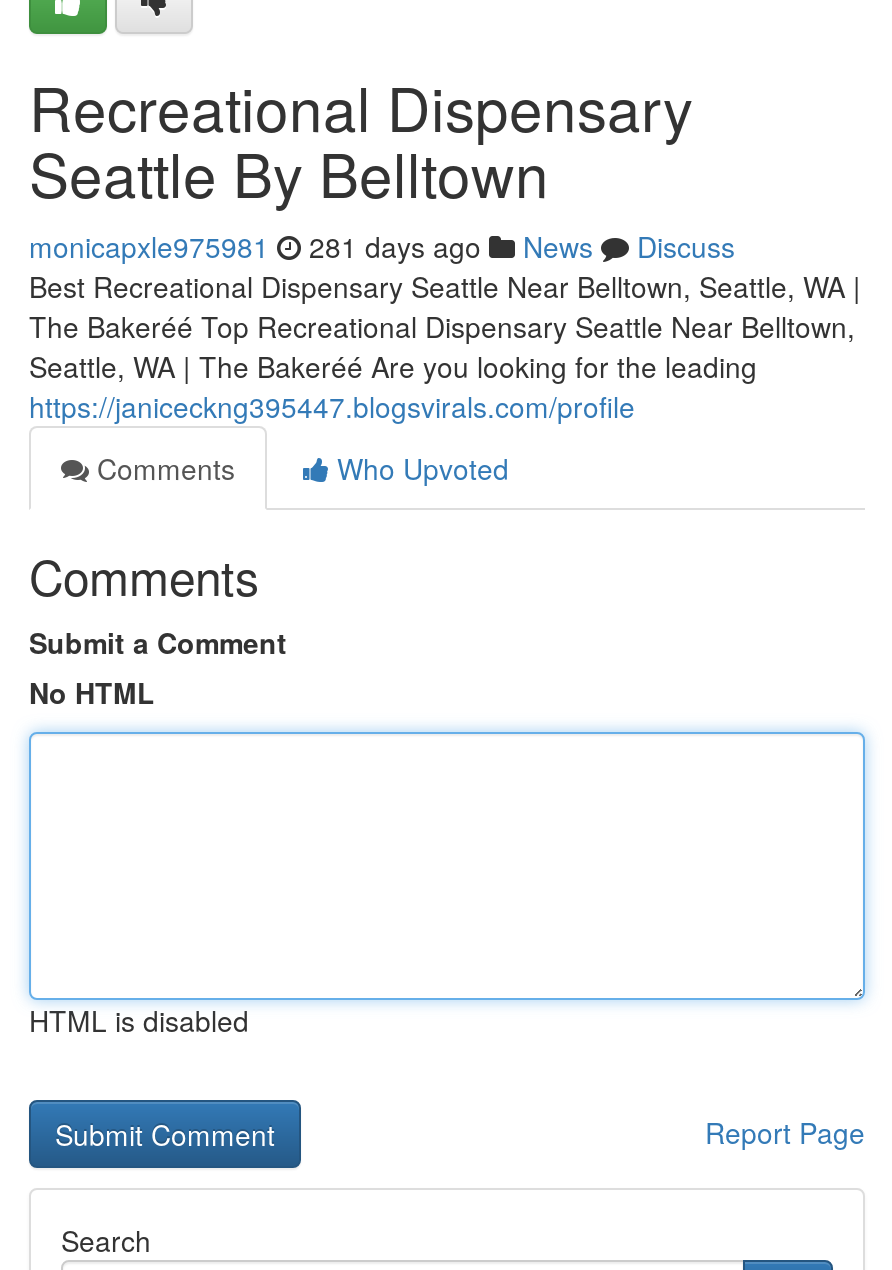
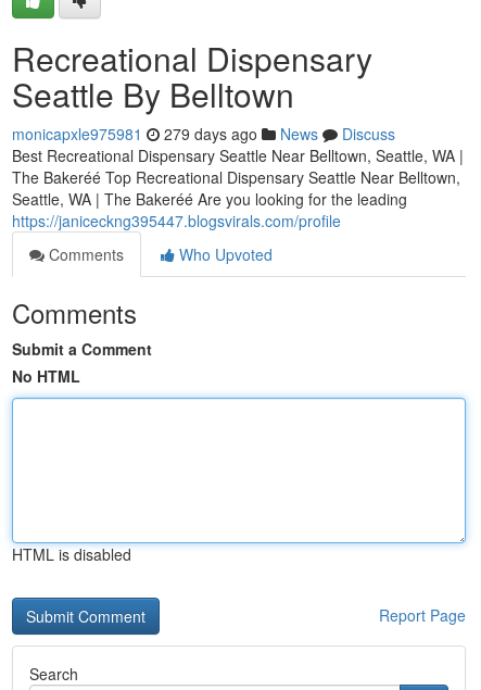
[29,226,735,266] monicapxle975981 281 days ago News Discuss -> [12,123,395,145] monicapxle975981 279 days ago News Discuss

